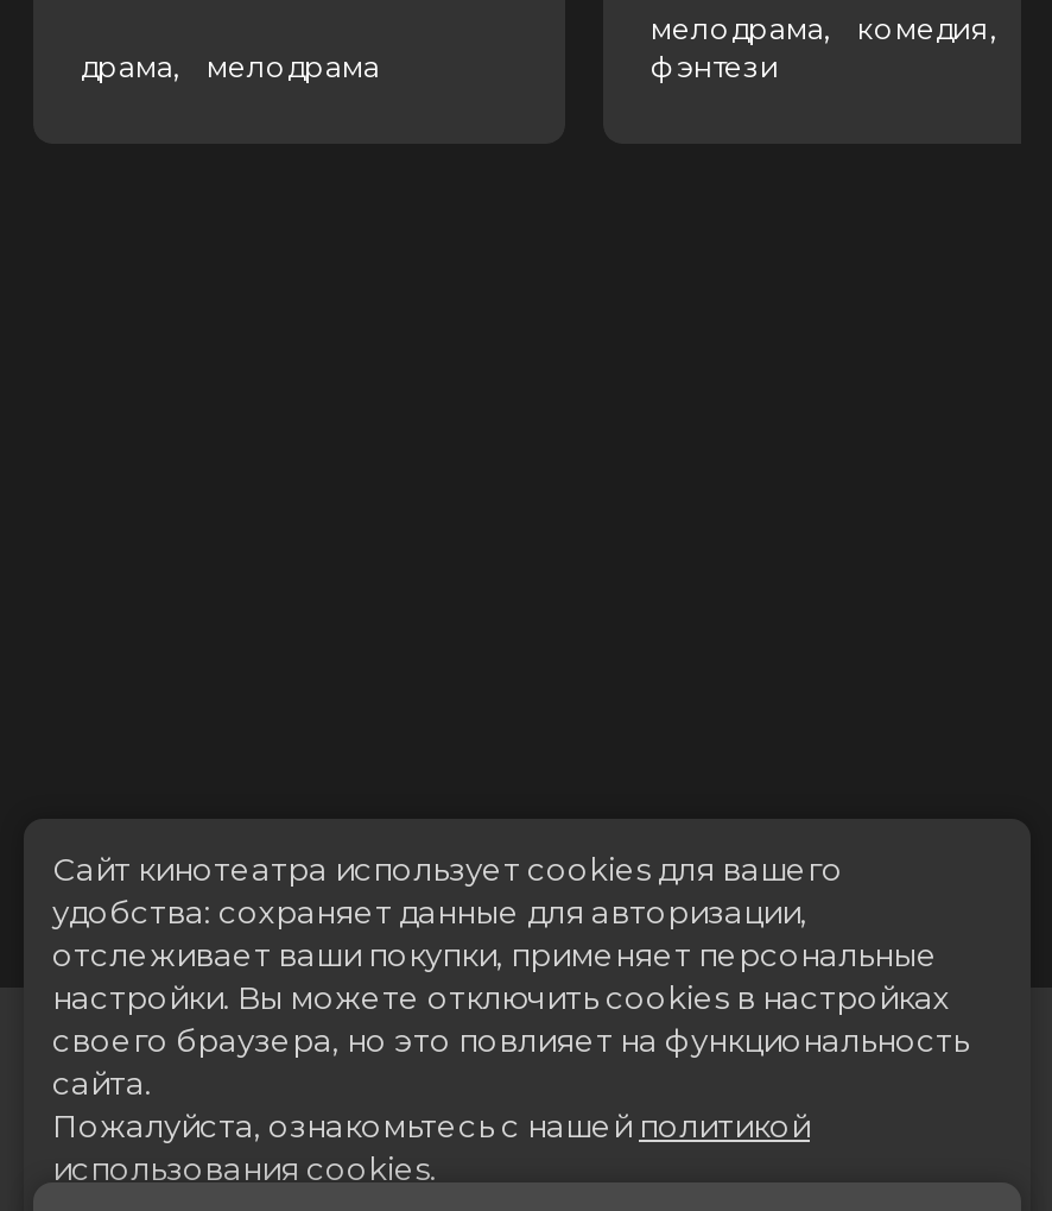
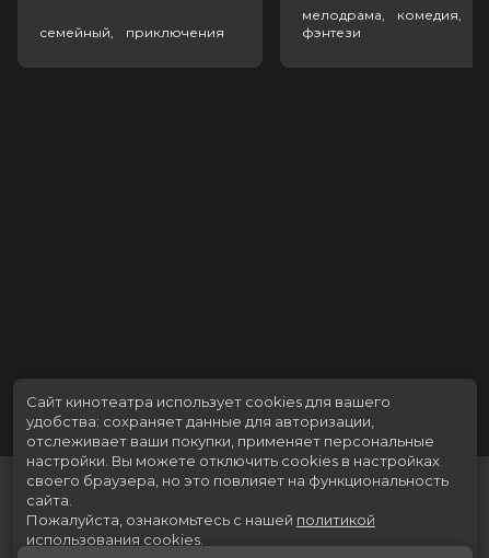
[81,49,380,85] драма, мелодрама -> [39,24,224,41] семейный, приключения

